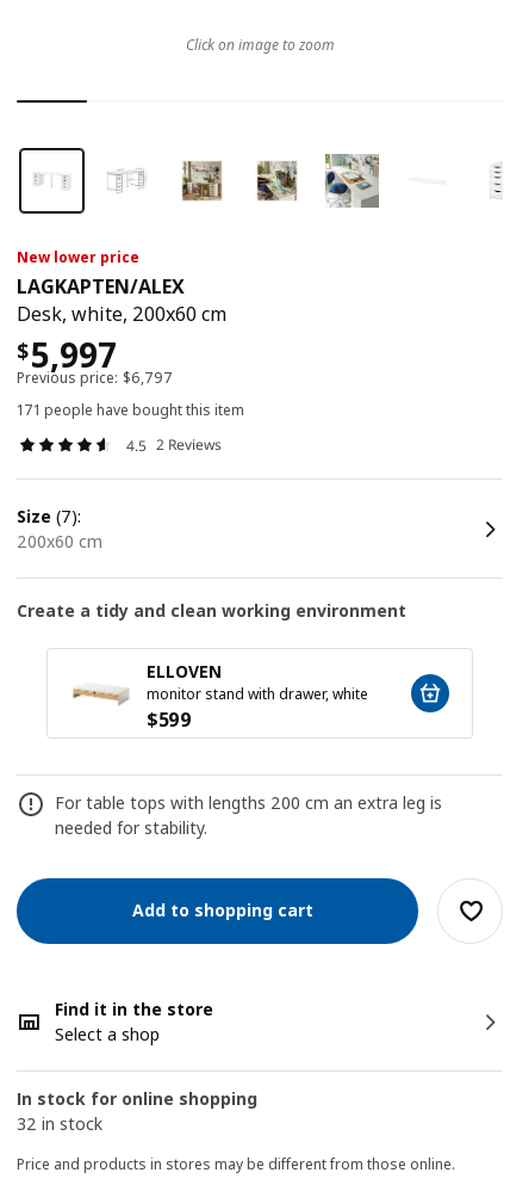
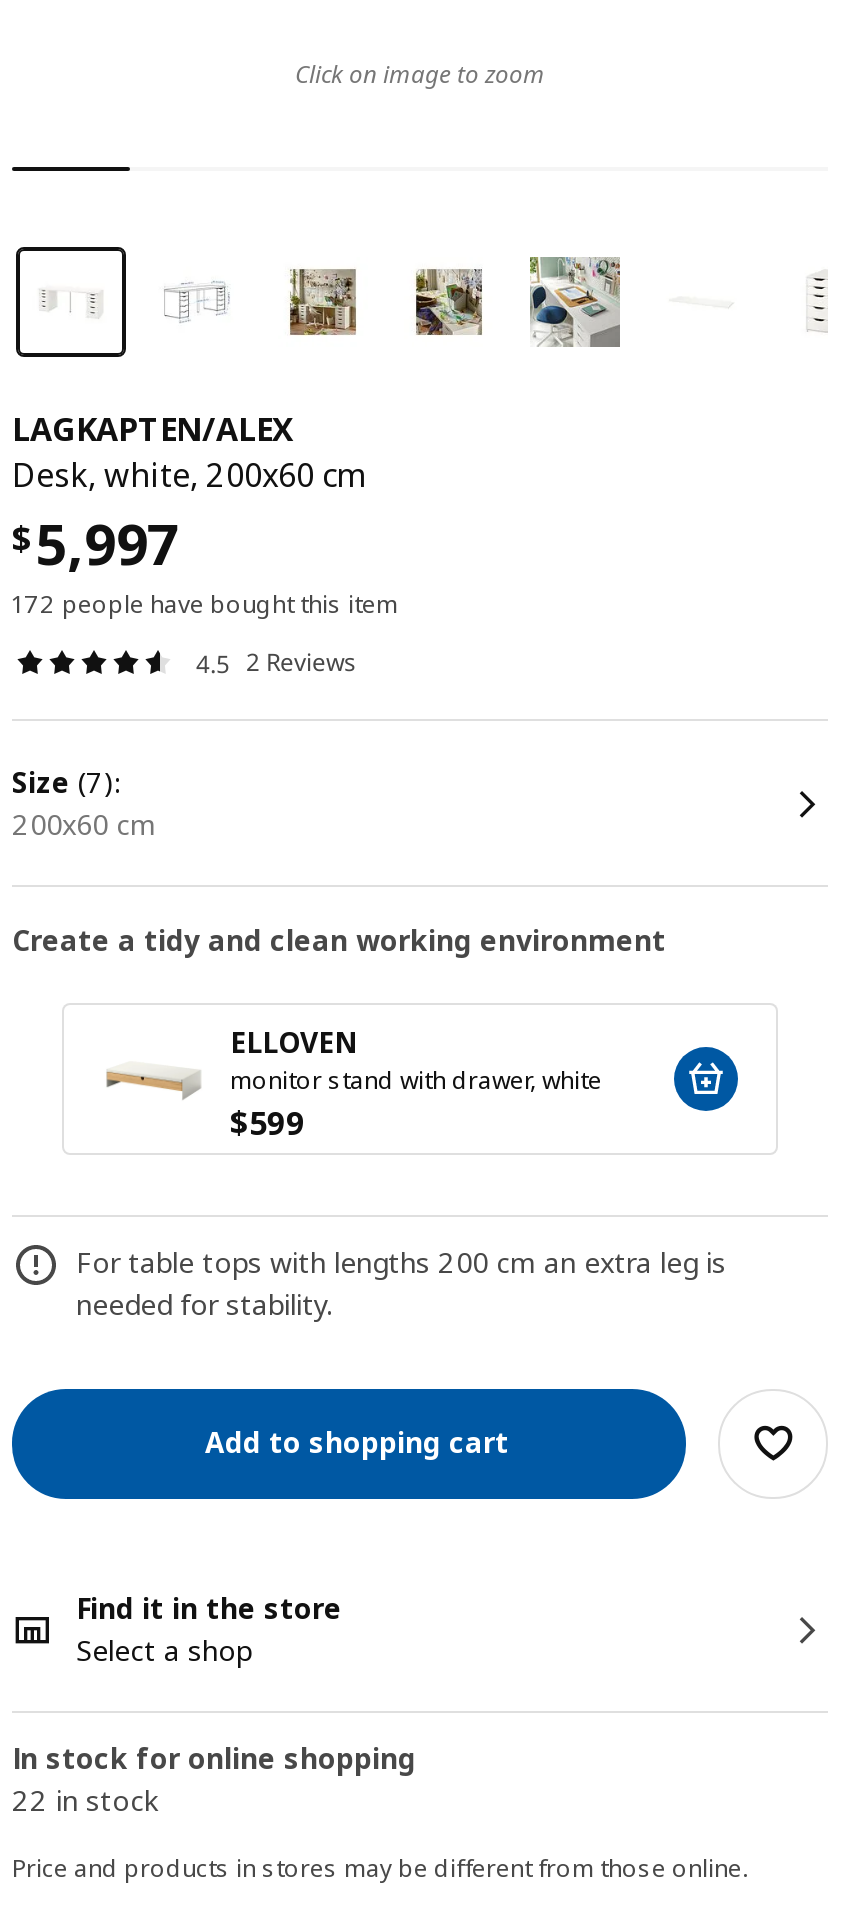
[17,247,139,267] New lower price -> none
[17,368,244,420] Previous price: $6,797 | 171 people have bought this item -> [12,587,398,621] 172 people have bought this item
[17,1112,102,1134] 32 in stock -> [12,1780,158,1818] 22 in stock

